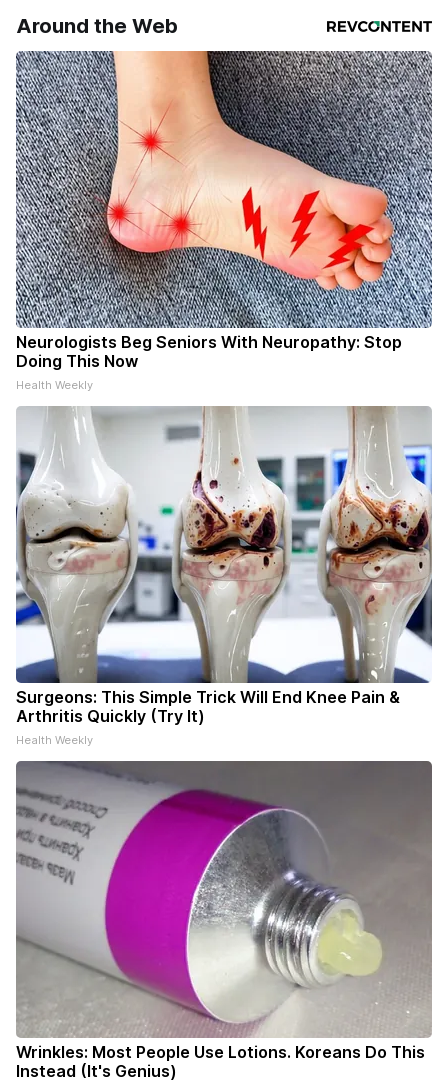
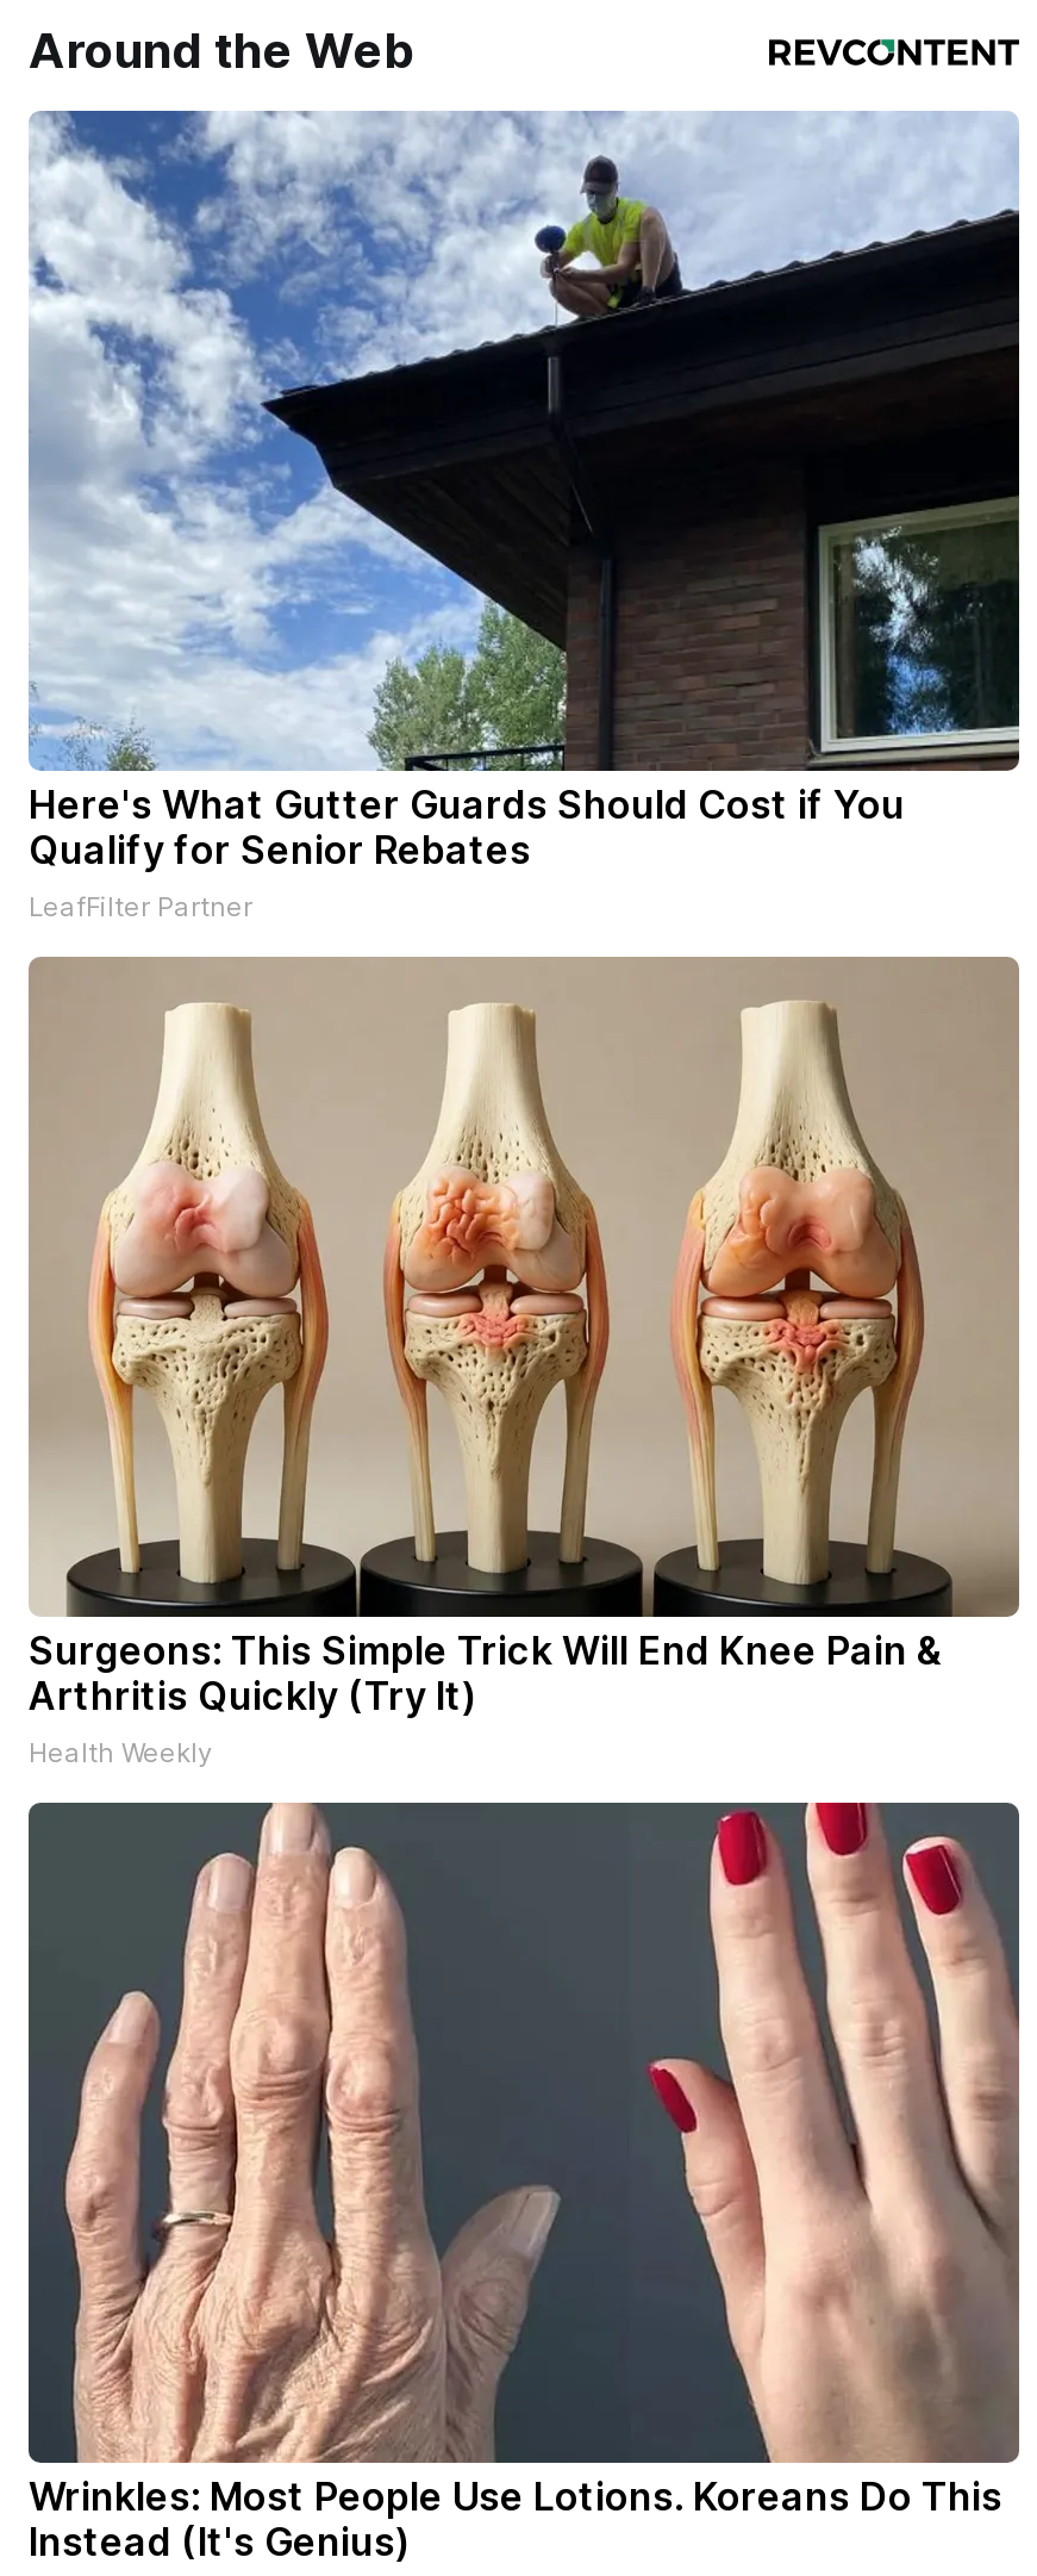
[15,50,433,392] [image] | Neurologists Beg Seniors With Neuropathy: Stop | Doing This Now | Health Weekly -> [29,108,1022,924] [image] | Here's What Gutter Guards Should Cost if You | Qualify for Senior Rebates | LeafFilter Partner
[15,406,433,684] [image] -> [29,957,1022,1619] [image]
[16,760,432,1038] [image] -> [29,1800,1019,2465] [image]

